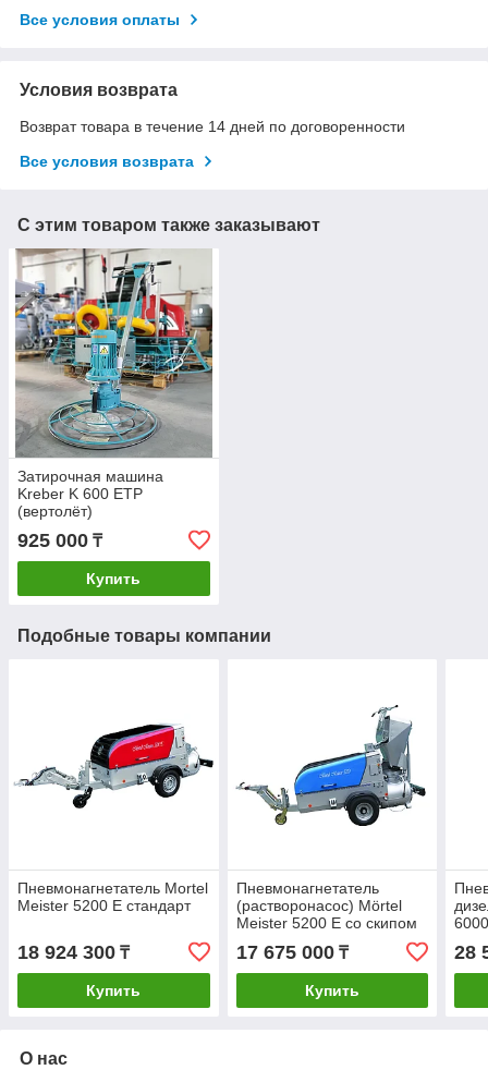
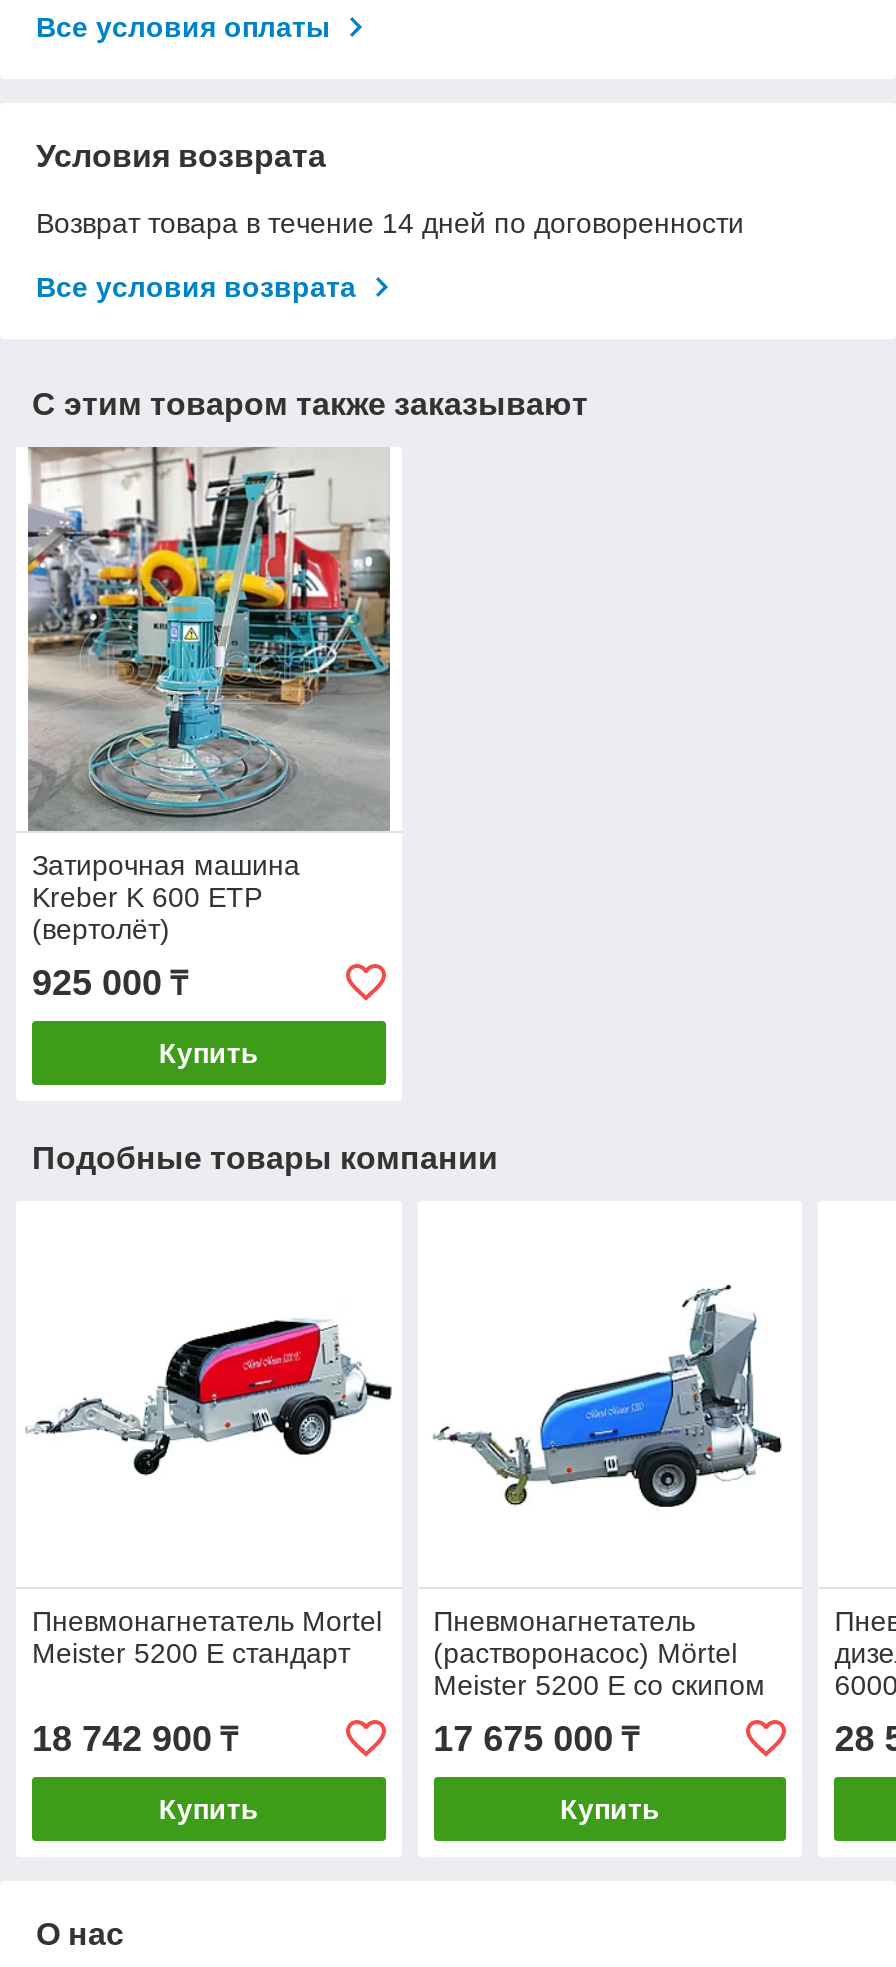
[17,941,130,963] 18 924 300 ₸ -> [32,1719,238,1759] 18 742 900 ₸

